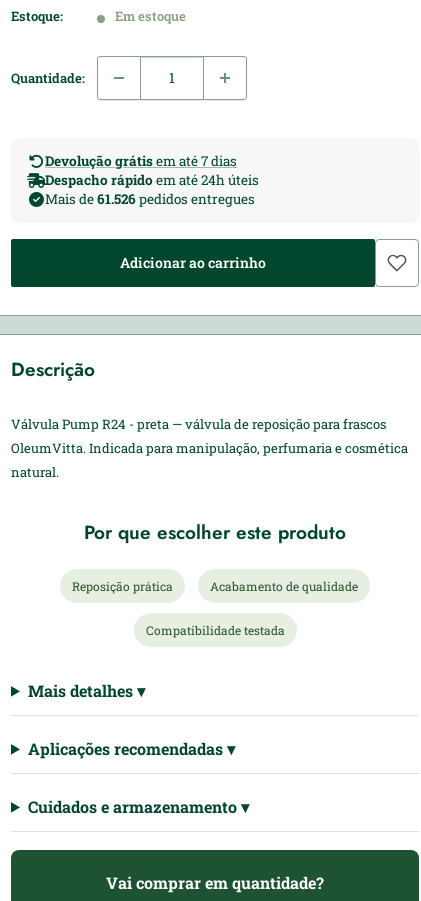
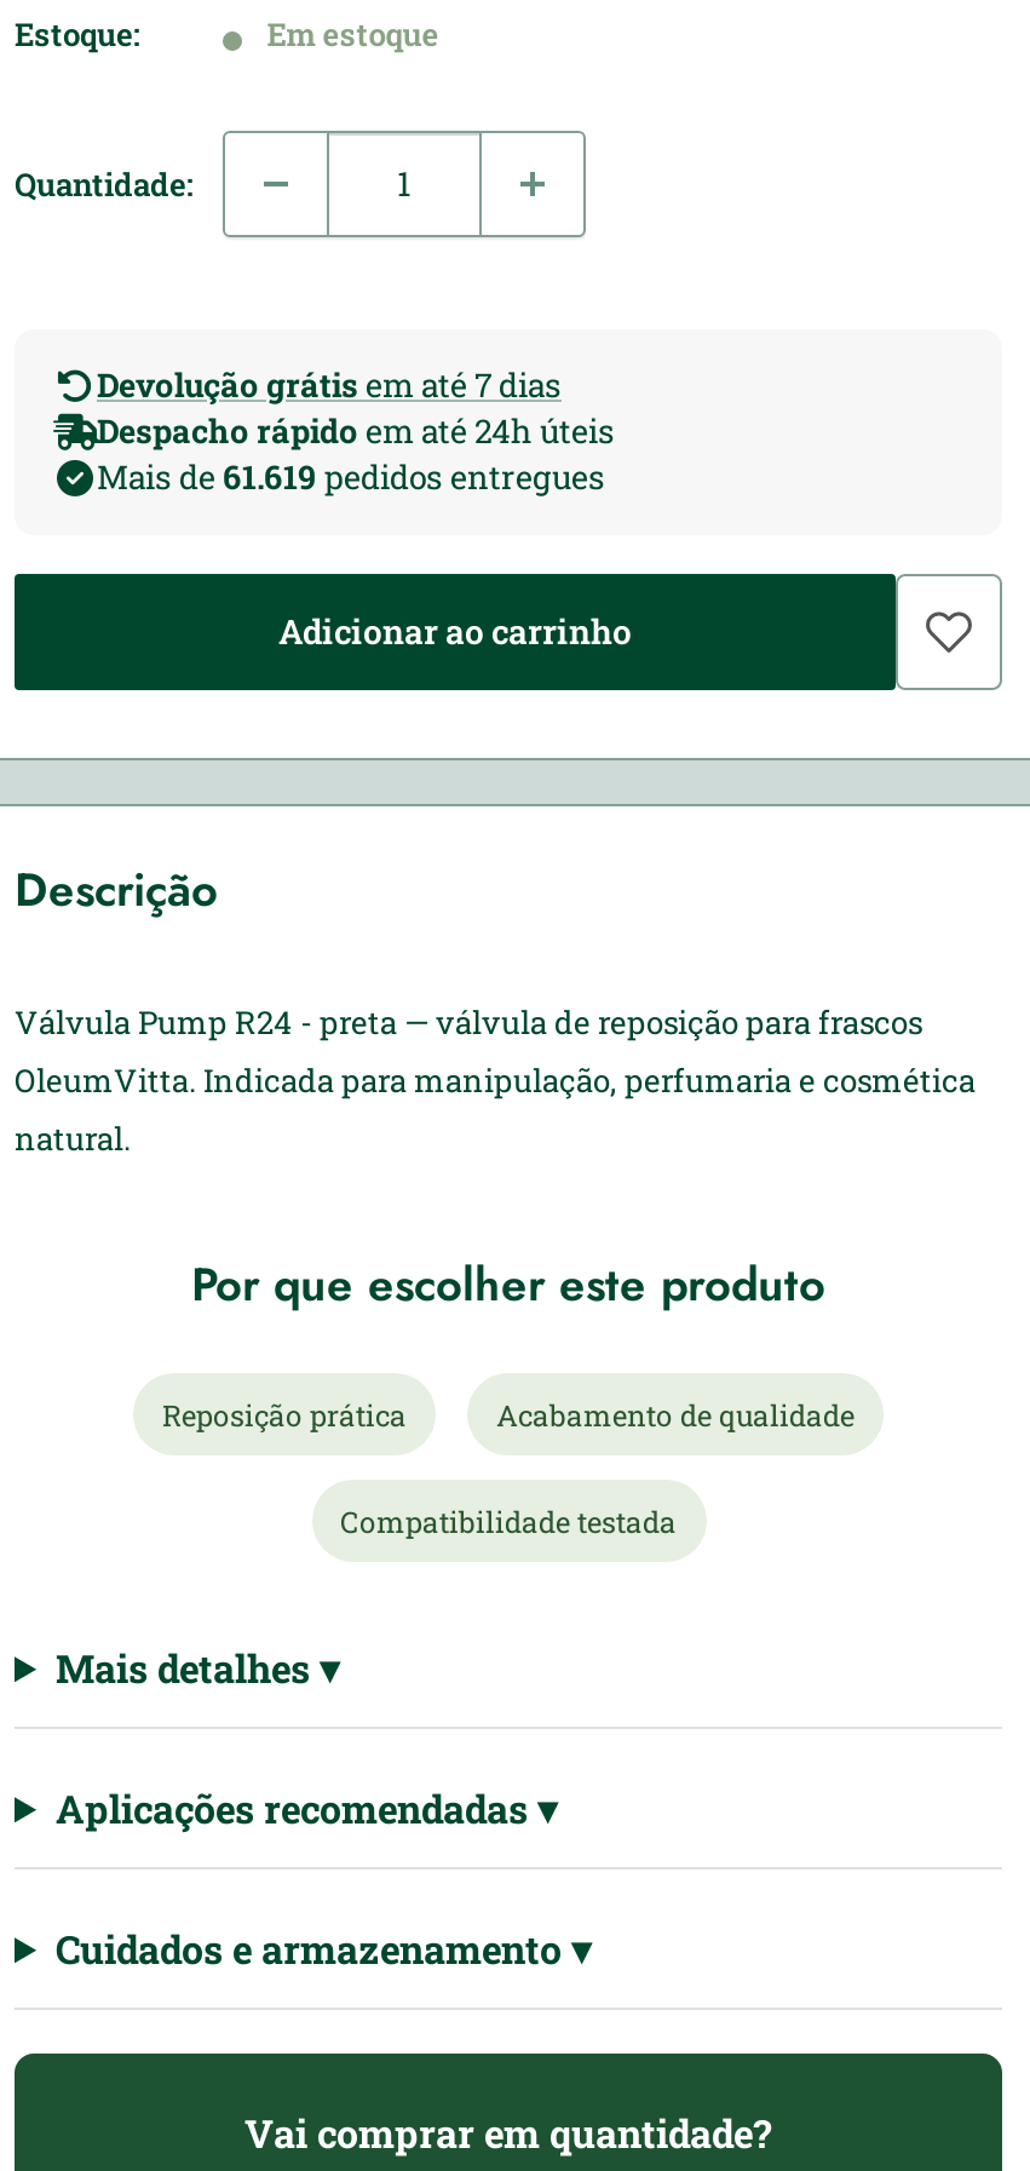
[45,190,255,208] Mais de 61.526 pedidos entregues -> [97,455,605,499] Mais de 61.619 pedidos entregues

